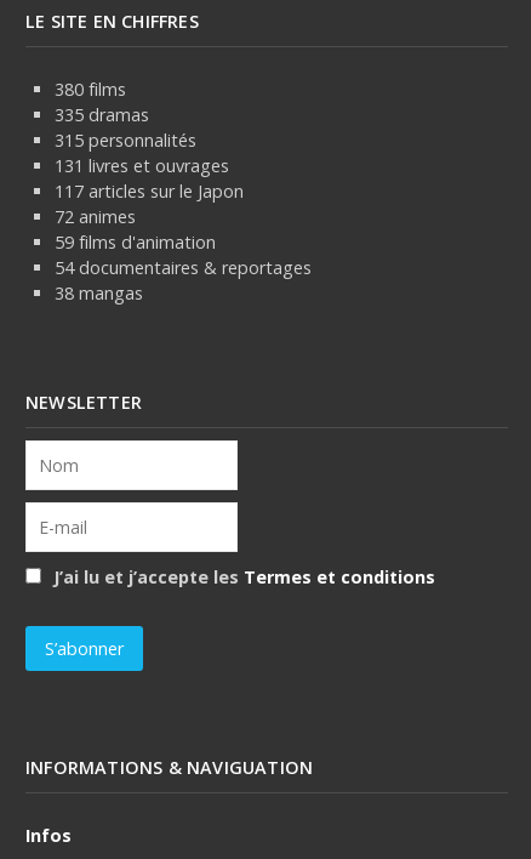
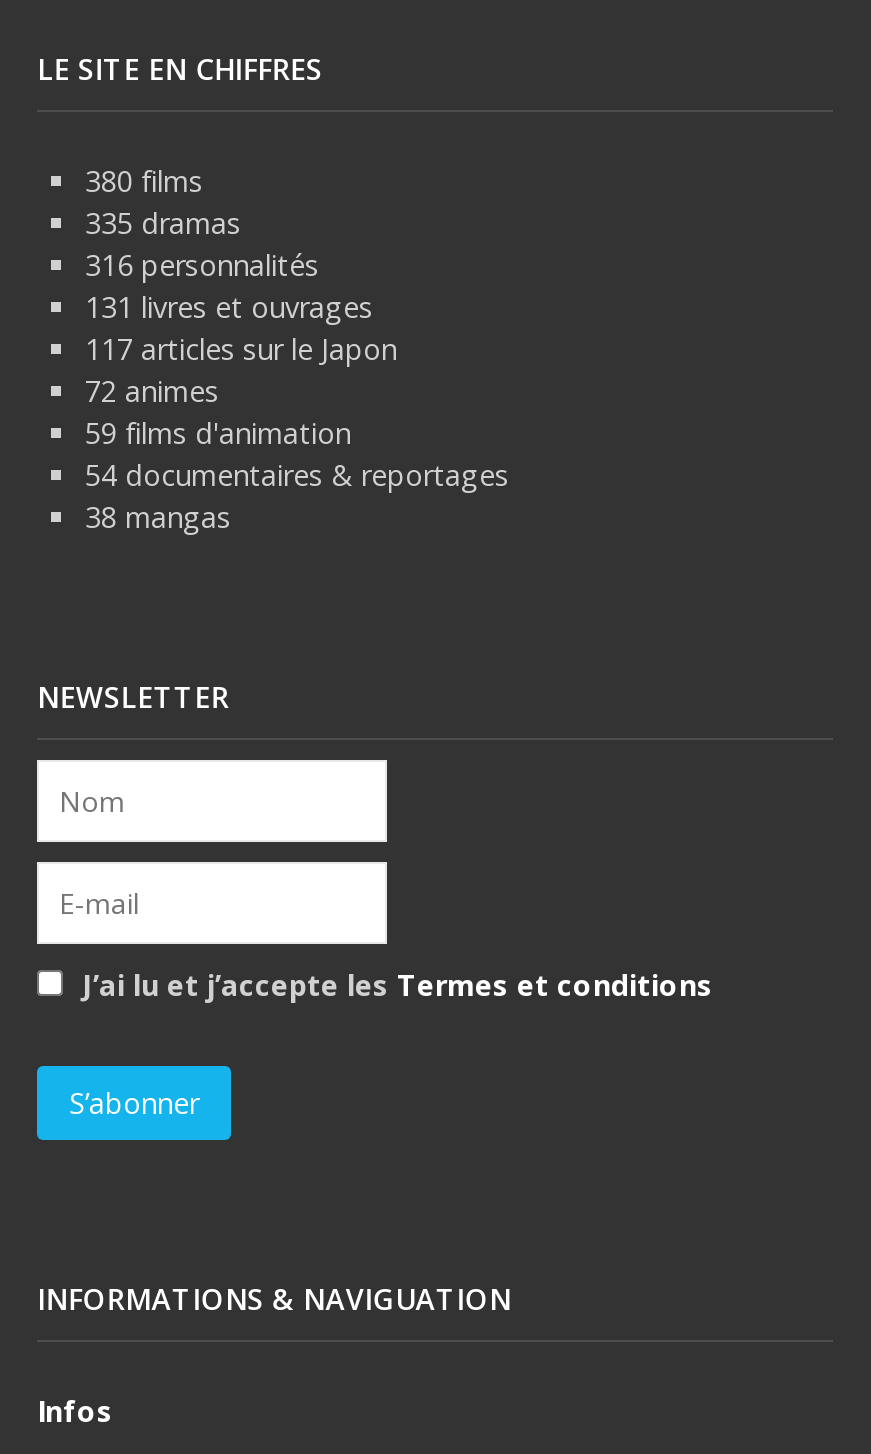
[55,129,196,152] 315 personnalités -> [85,247,319,285] 316 personnalités

